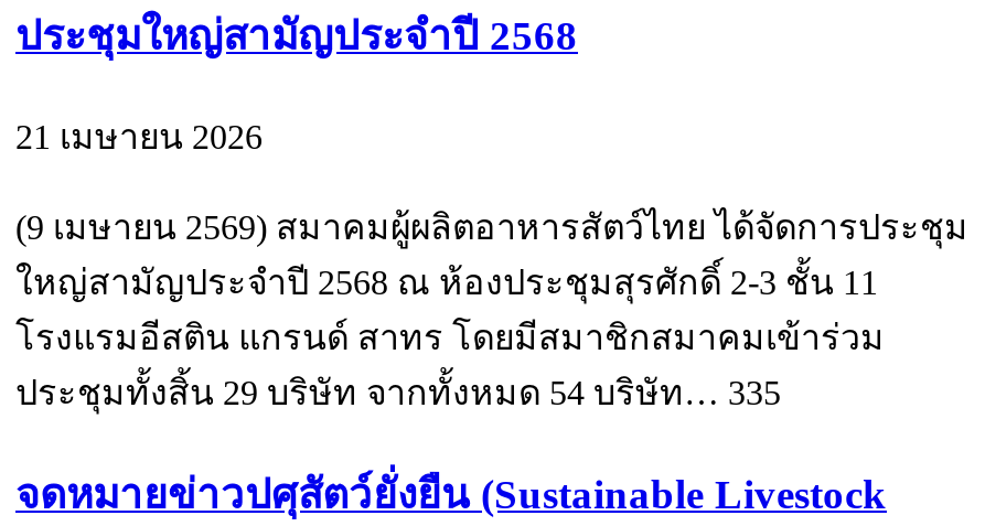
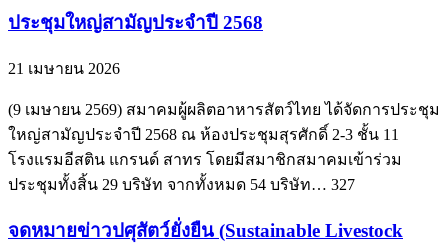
[15,373,781,411] ประชุมทั้งสิ้น 29 บริษัท จากทั้งหมด 54 บริษัท… 335 -> [8,176,355,193] ประชุมทั้งสิ้น 29 บริษัท จากทั้งหมด 54 บริษัท… 327

